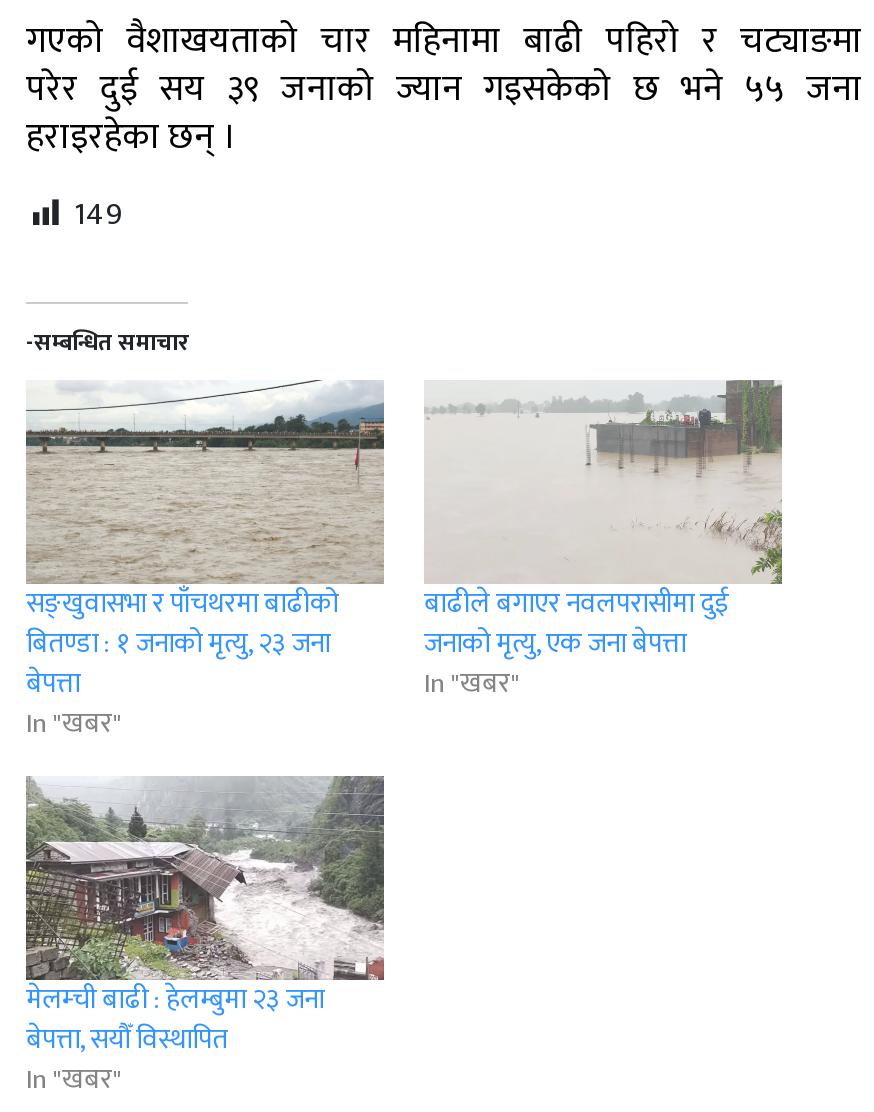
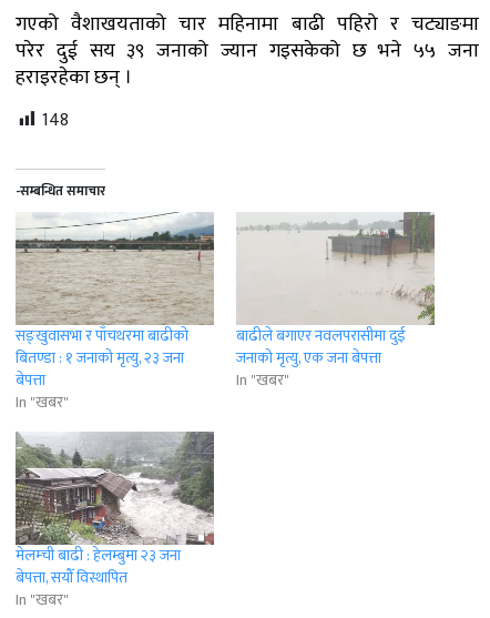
[74,187,122,241] 149 -> [42,105,69,135] 148

